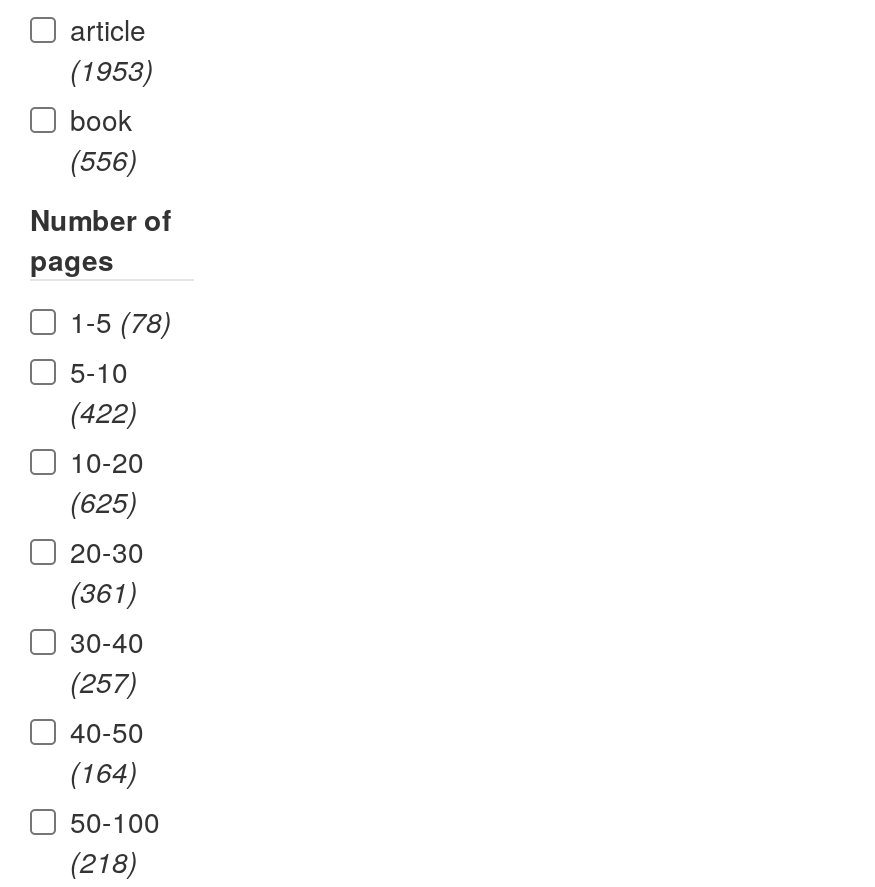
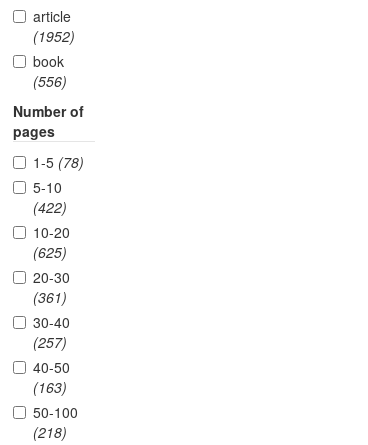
[70,49,154,89] (1953) -> [33,26,75,46] (1952)
[70,751,138,791] (164) -> [33,377,67,397] (163)

